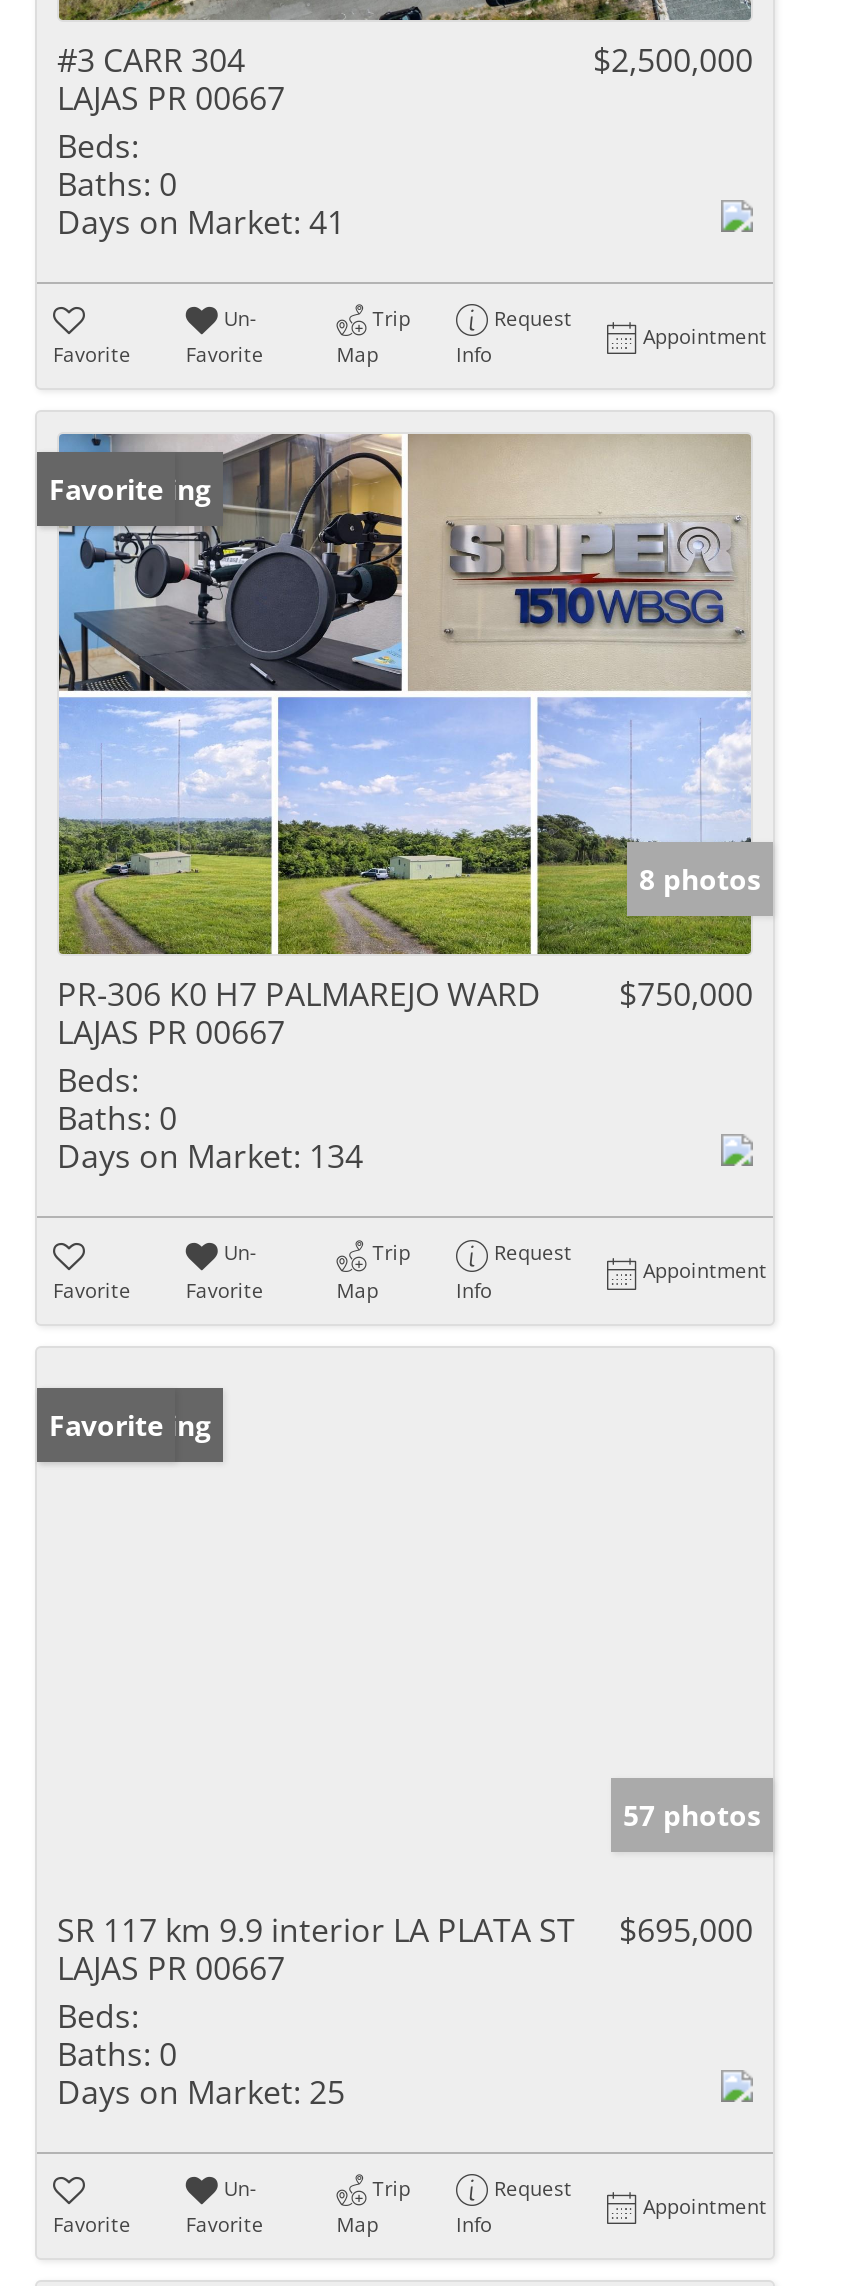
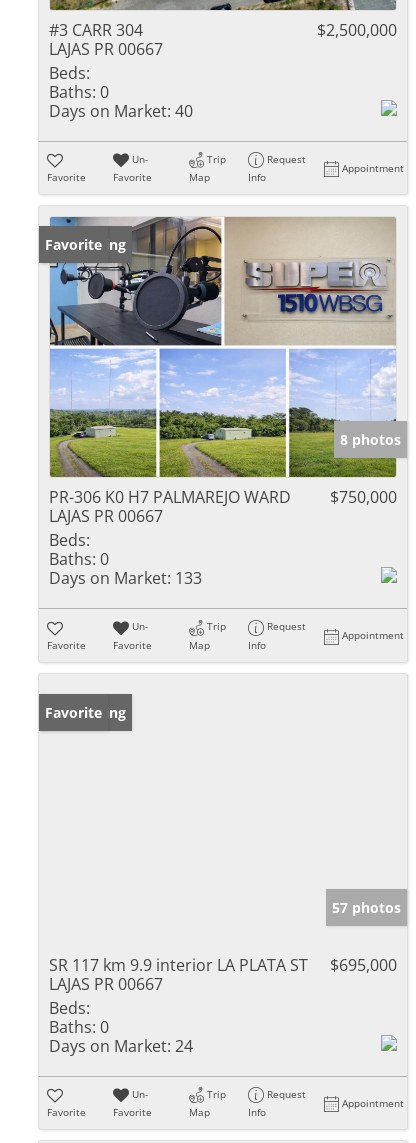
[57,200,345,244] Days on Market: 41 -> [49,100,193,122] Days on Market: 40
[57,1135,363,1179] Days on Market: 134 -> [49,567,202,589] Days on Market: 133
[57,2069,345,2113] Days on Market: 25 -> [49,1035,193,1057] Days on Market: 24

